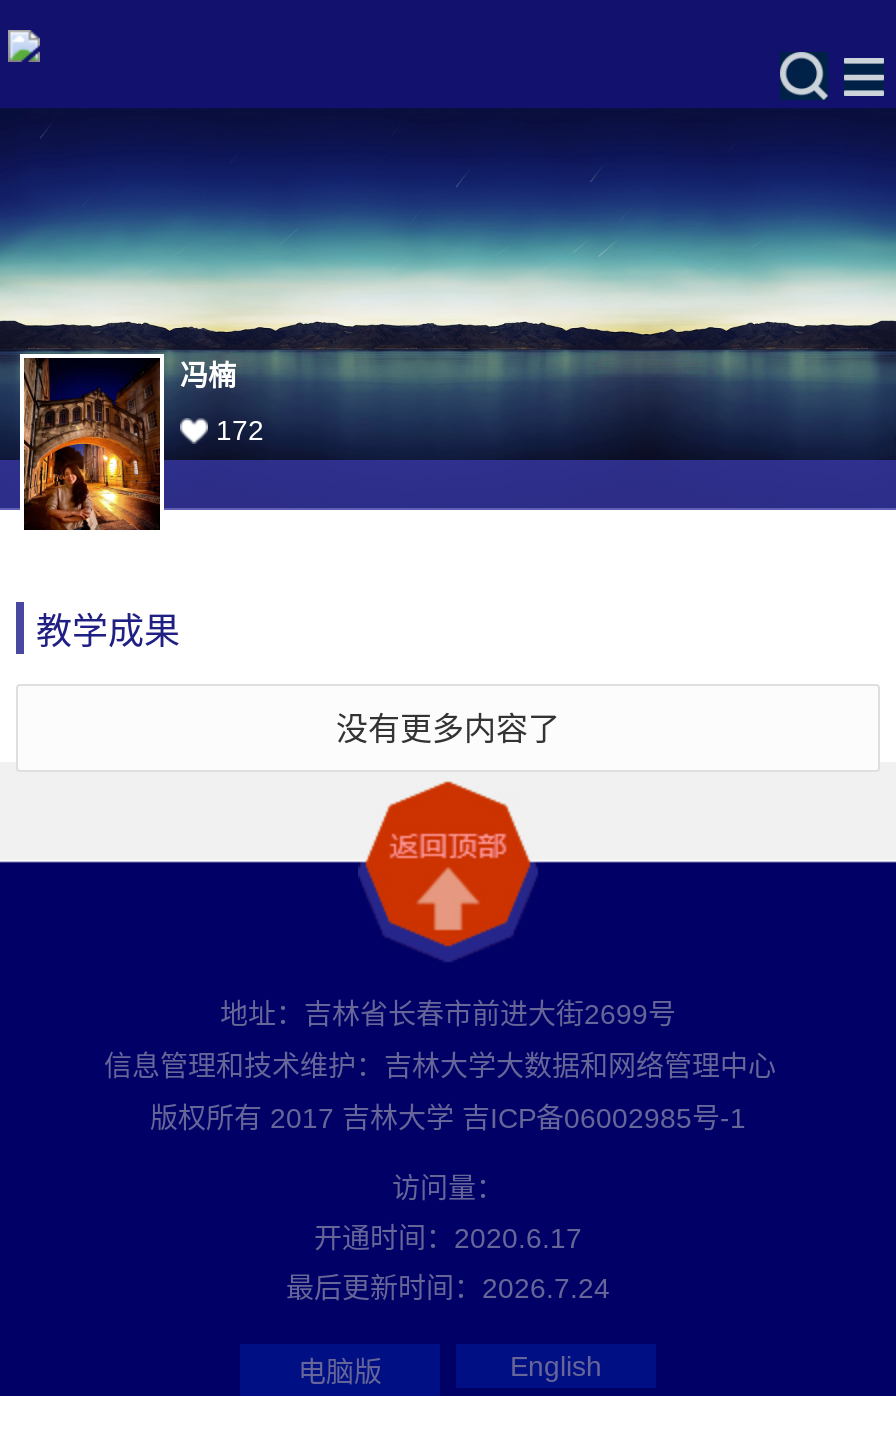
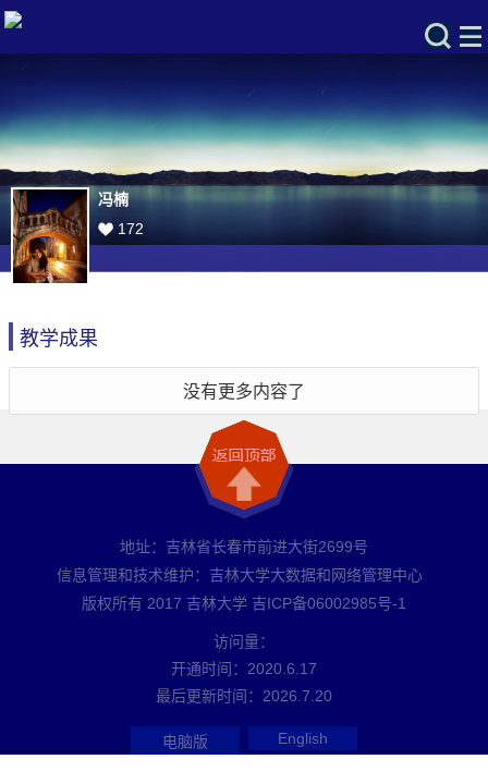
[286,1272,610,1304] 最后更新时间：2026.7.24 -> [156,687,332,705] 最后更新时间：2026.7.20

